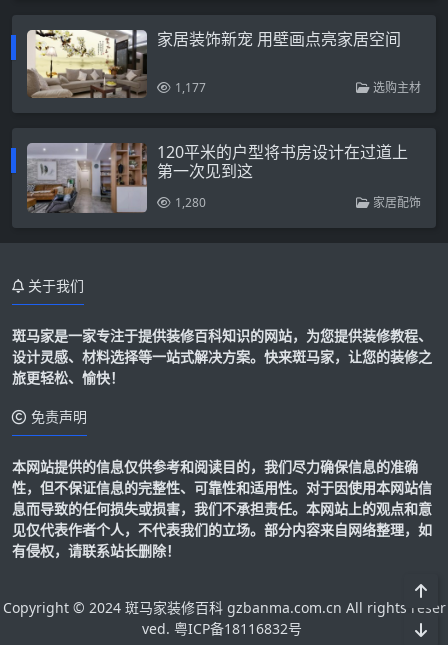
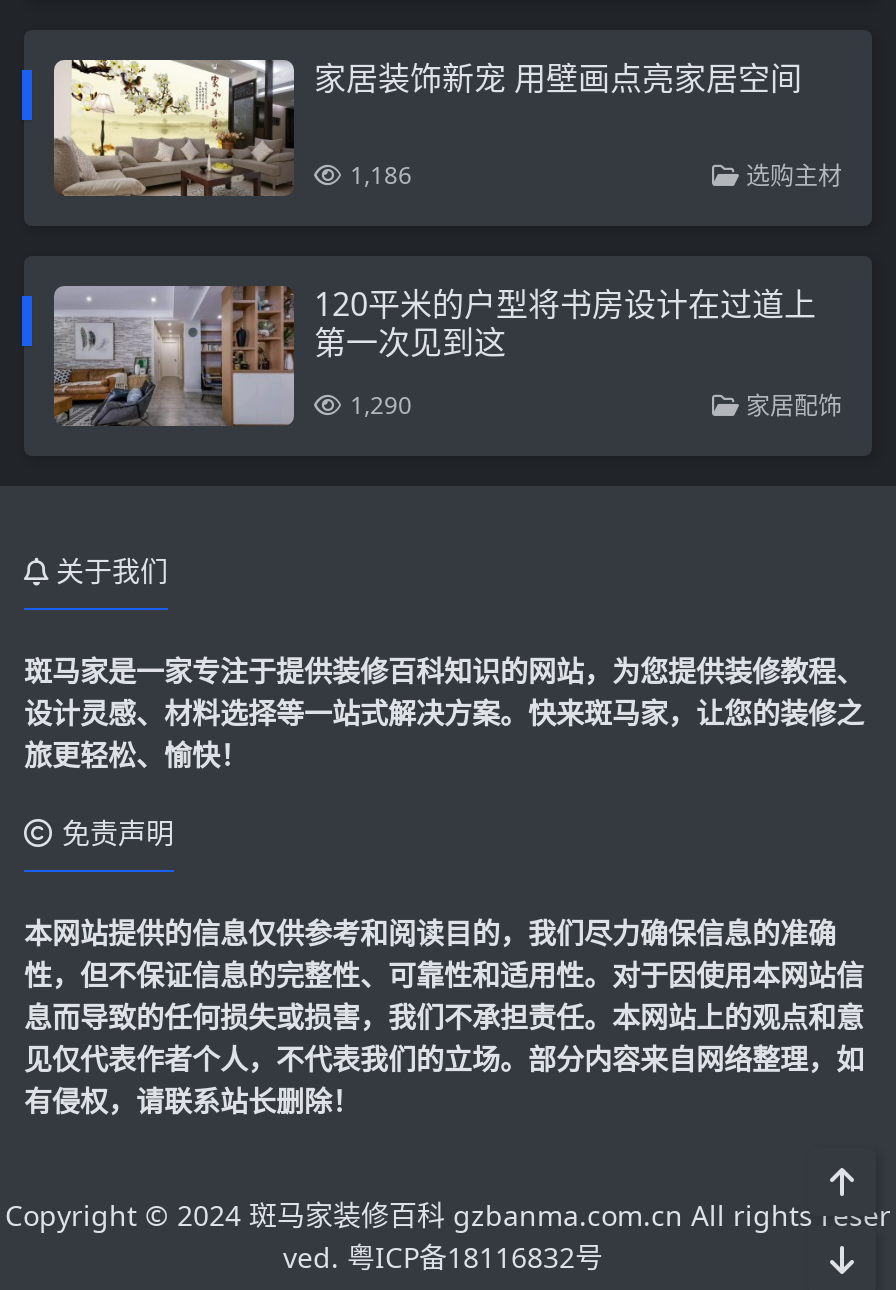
[175,79,206,96] 1,177 -> [350,158,412,192] 1,186
[175,194,206,211] 1,280 -> [350,388,412,422] 1,290

